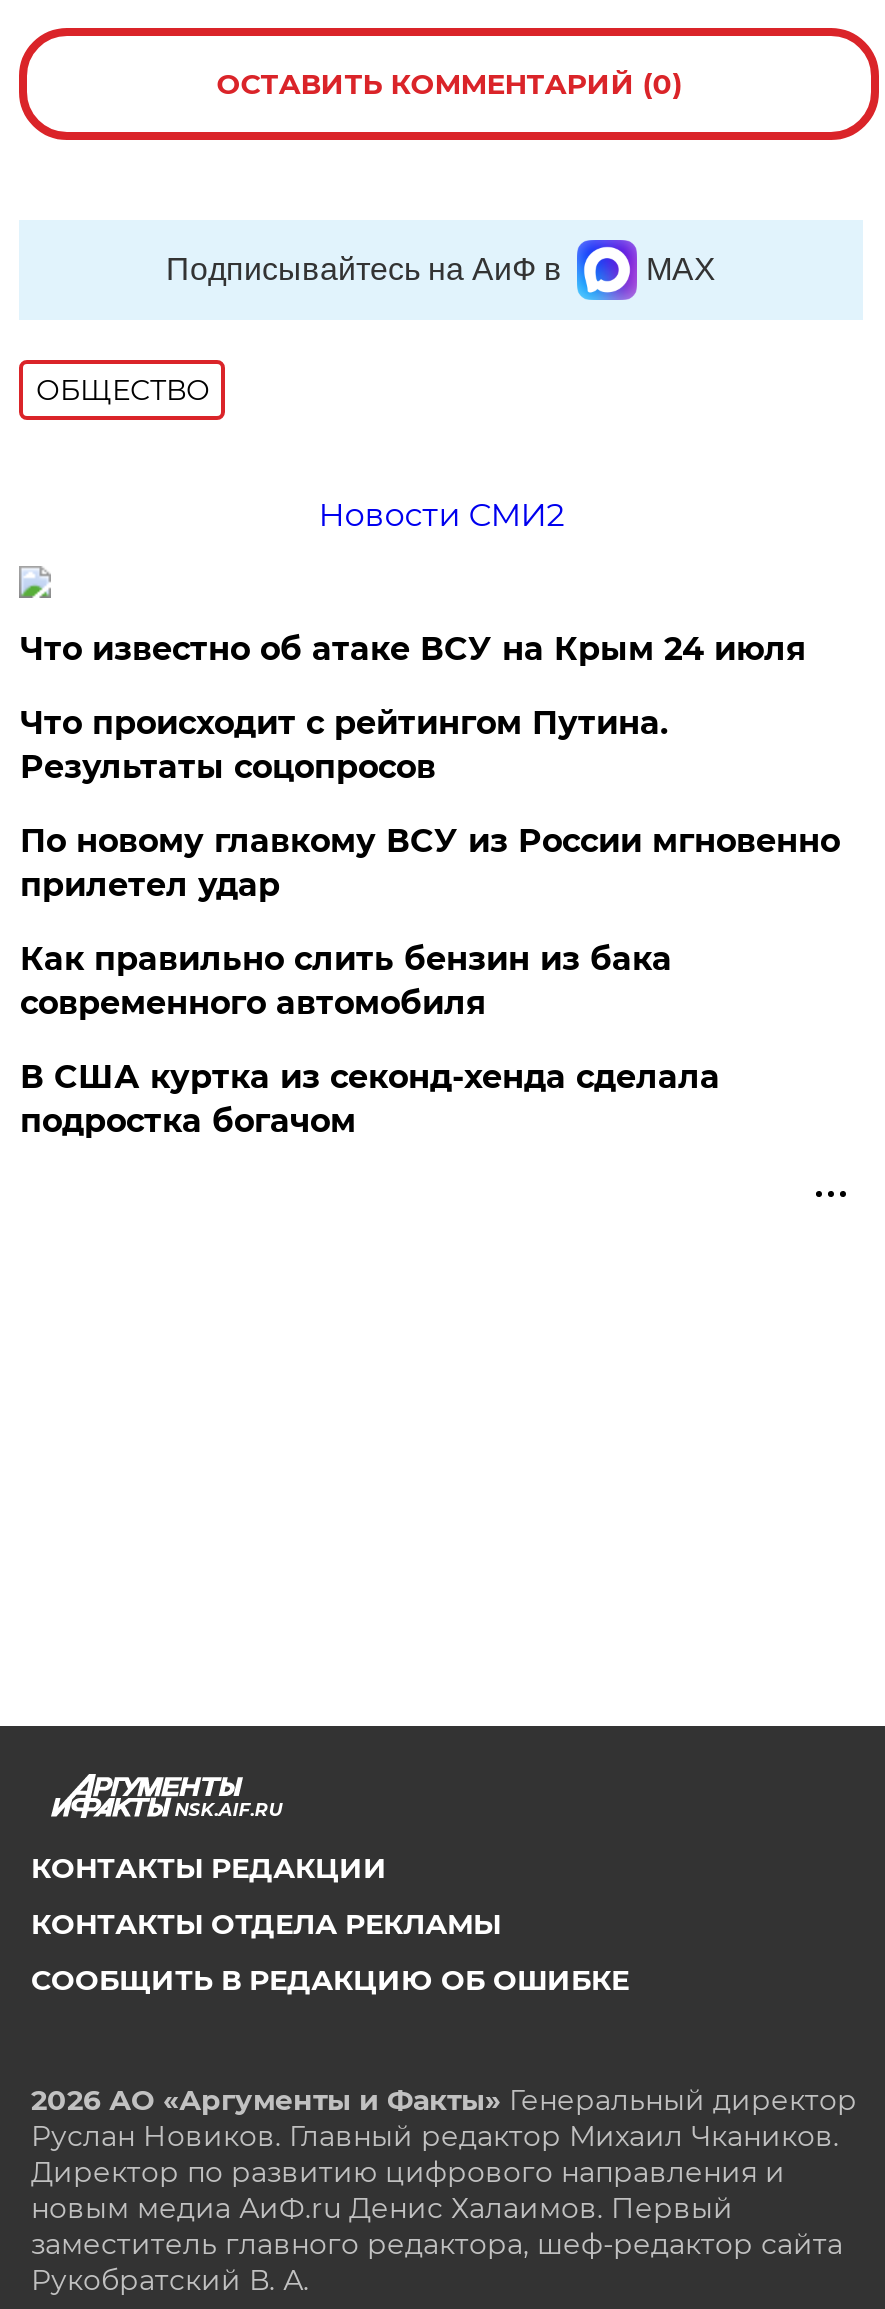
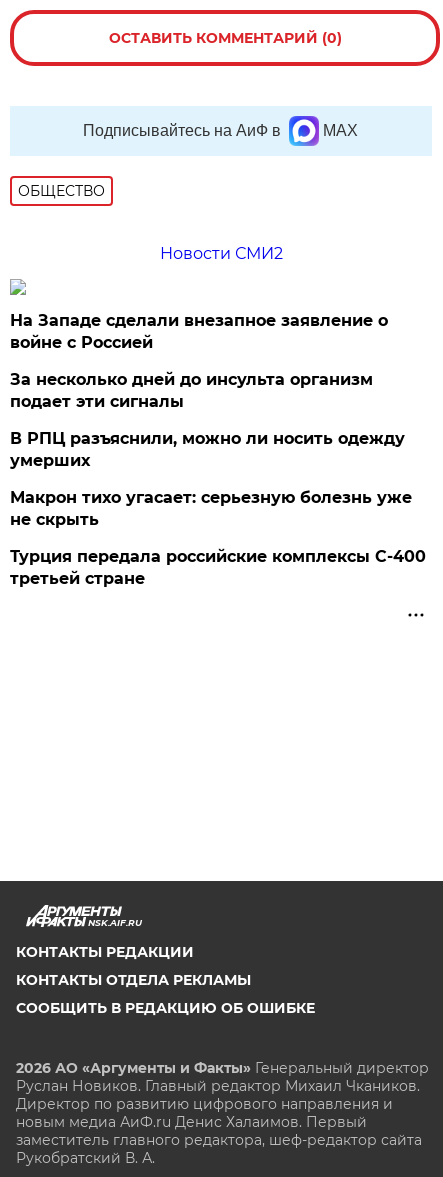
[20,630,806,668] Что известно об атаке ВСУ на Крым 24 июля -> [10,311,388,352] На Западе сделали внезапное заявление о | войне с Россией
[20,704,668,786] Что происходит с рейтингом Путина. | Результаты соцопросов -> [10,370,373,411] За несколько дней до инсульта организм | подает эти сигналы
[20,822,840,904] По новому главкому ВСУ из России мгновенно | прилетел удар -> [10,429,405,470] В РПЦ разъяснили, можно ли носить одежду | умерших
[20,940,672,1022] Как правильно слить бензин из бака | современного автомобиля -> [10,488,412,529] Макрон тихо угасает: серьезную болезнь уже | не скрыть
[20,1058,720,1140] В США куртка из секонд-хенда сделала | подростка богачом -> [10,547,426,588] Турция передала российские комплексы С-400 | третьей стране

